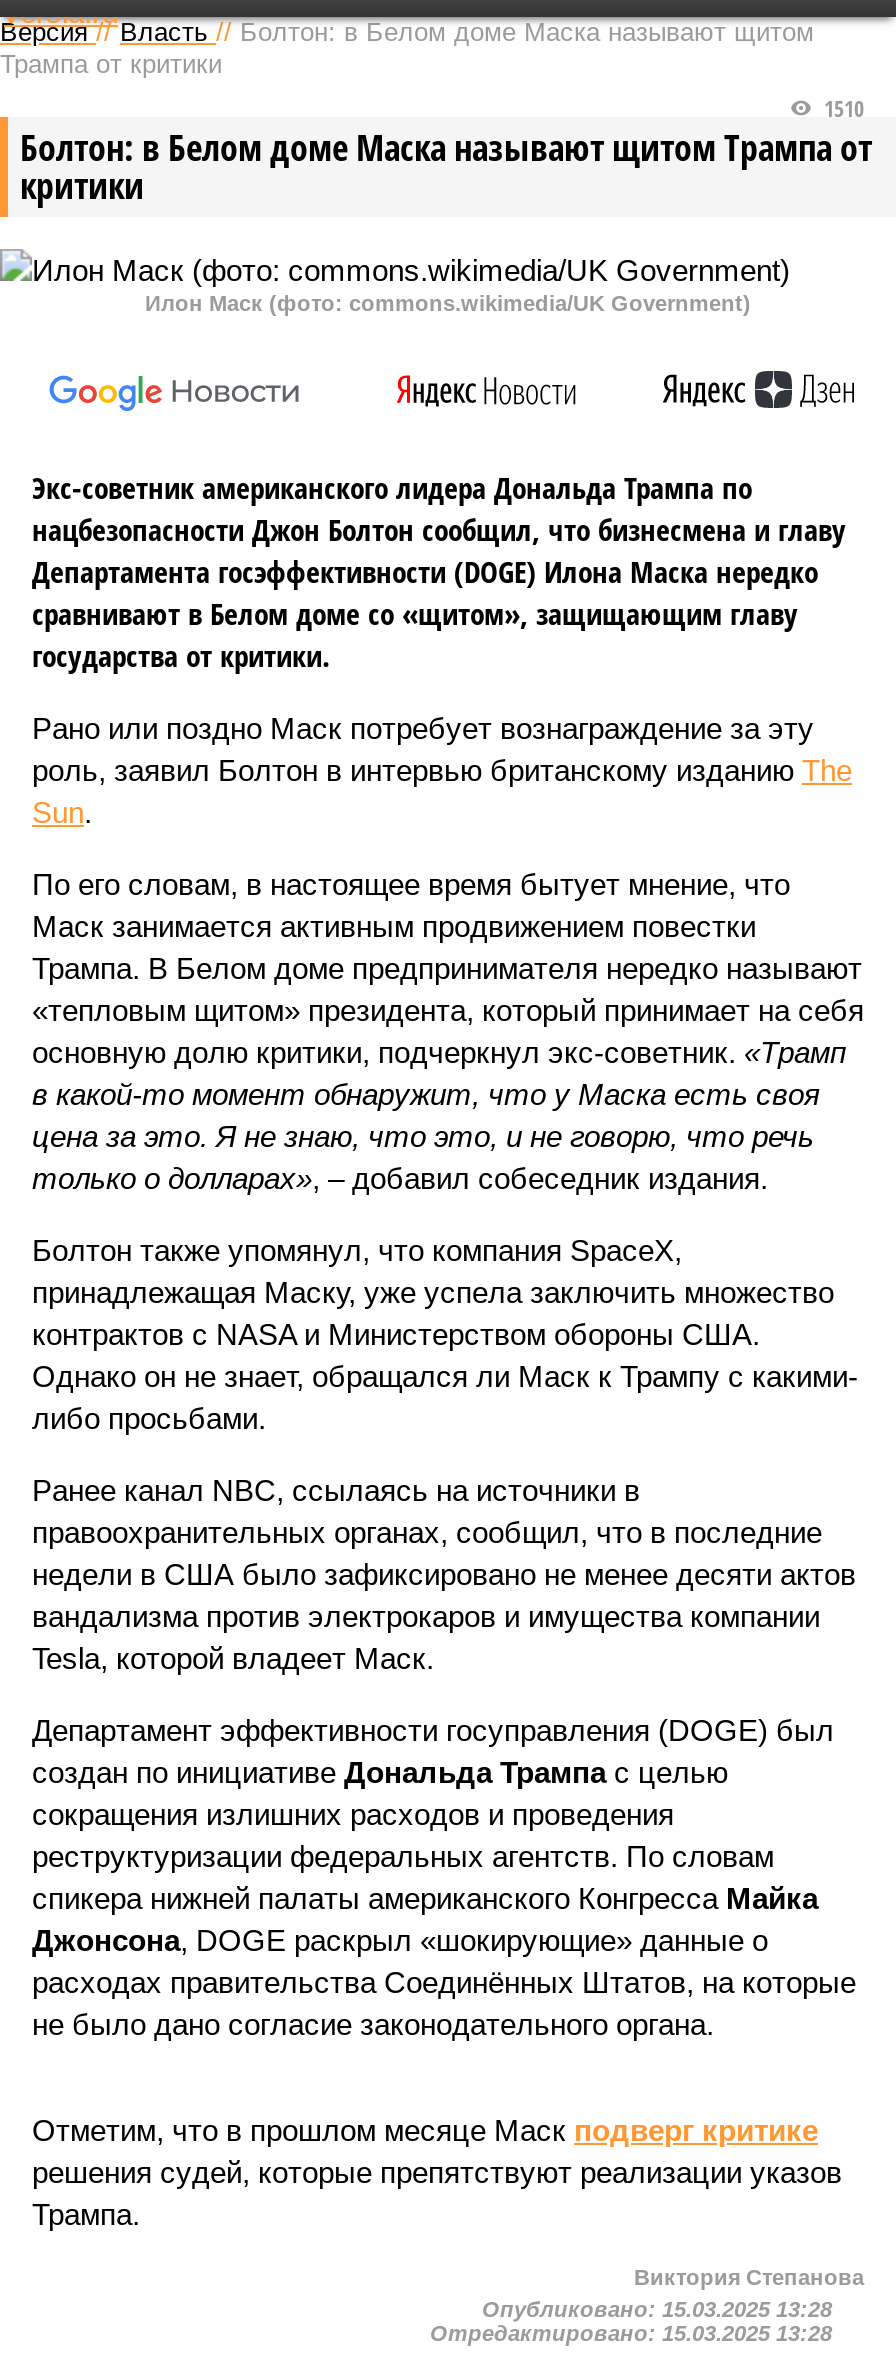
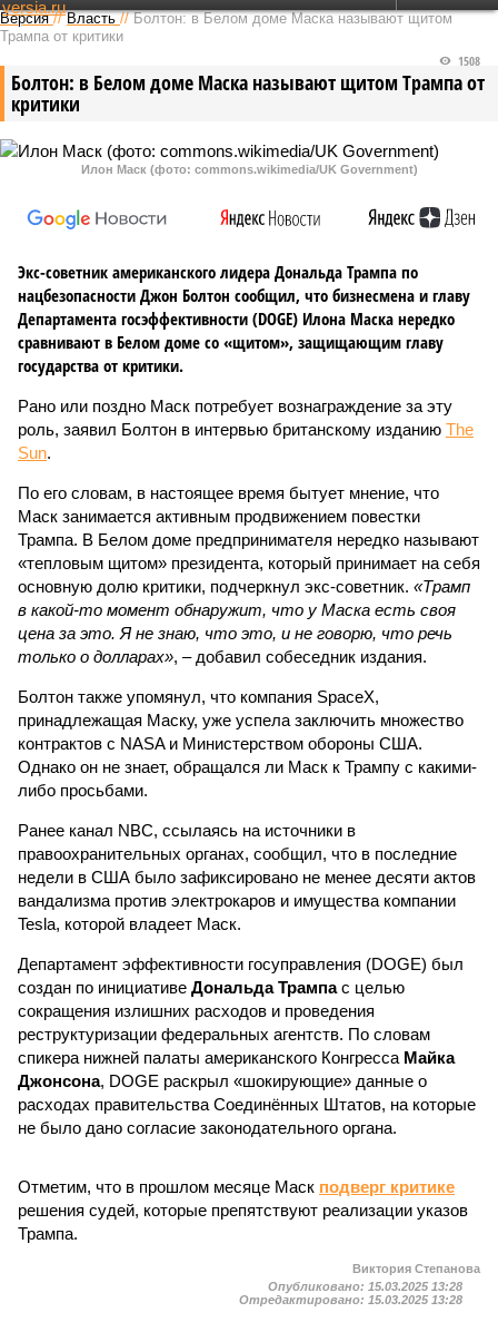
[818,93,864,123] 1510 -> [455,52,480,69] 1508

